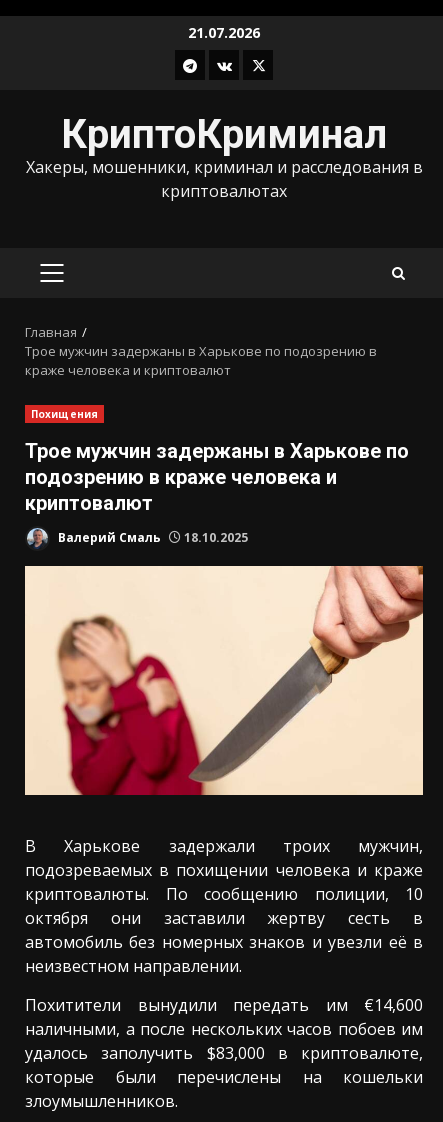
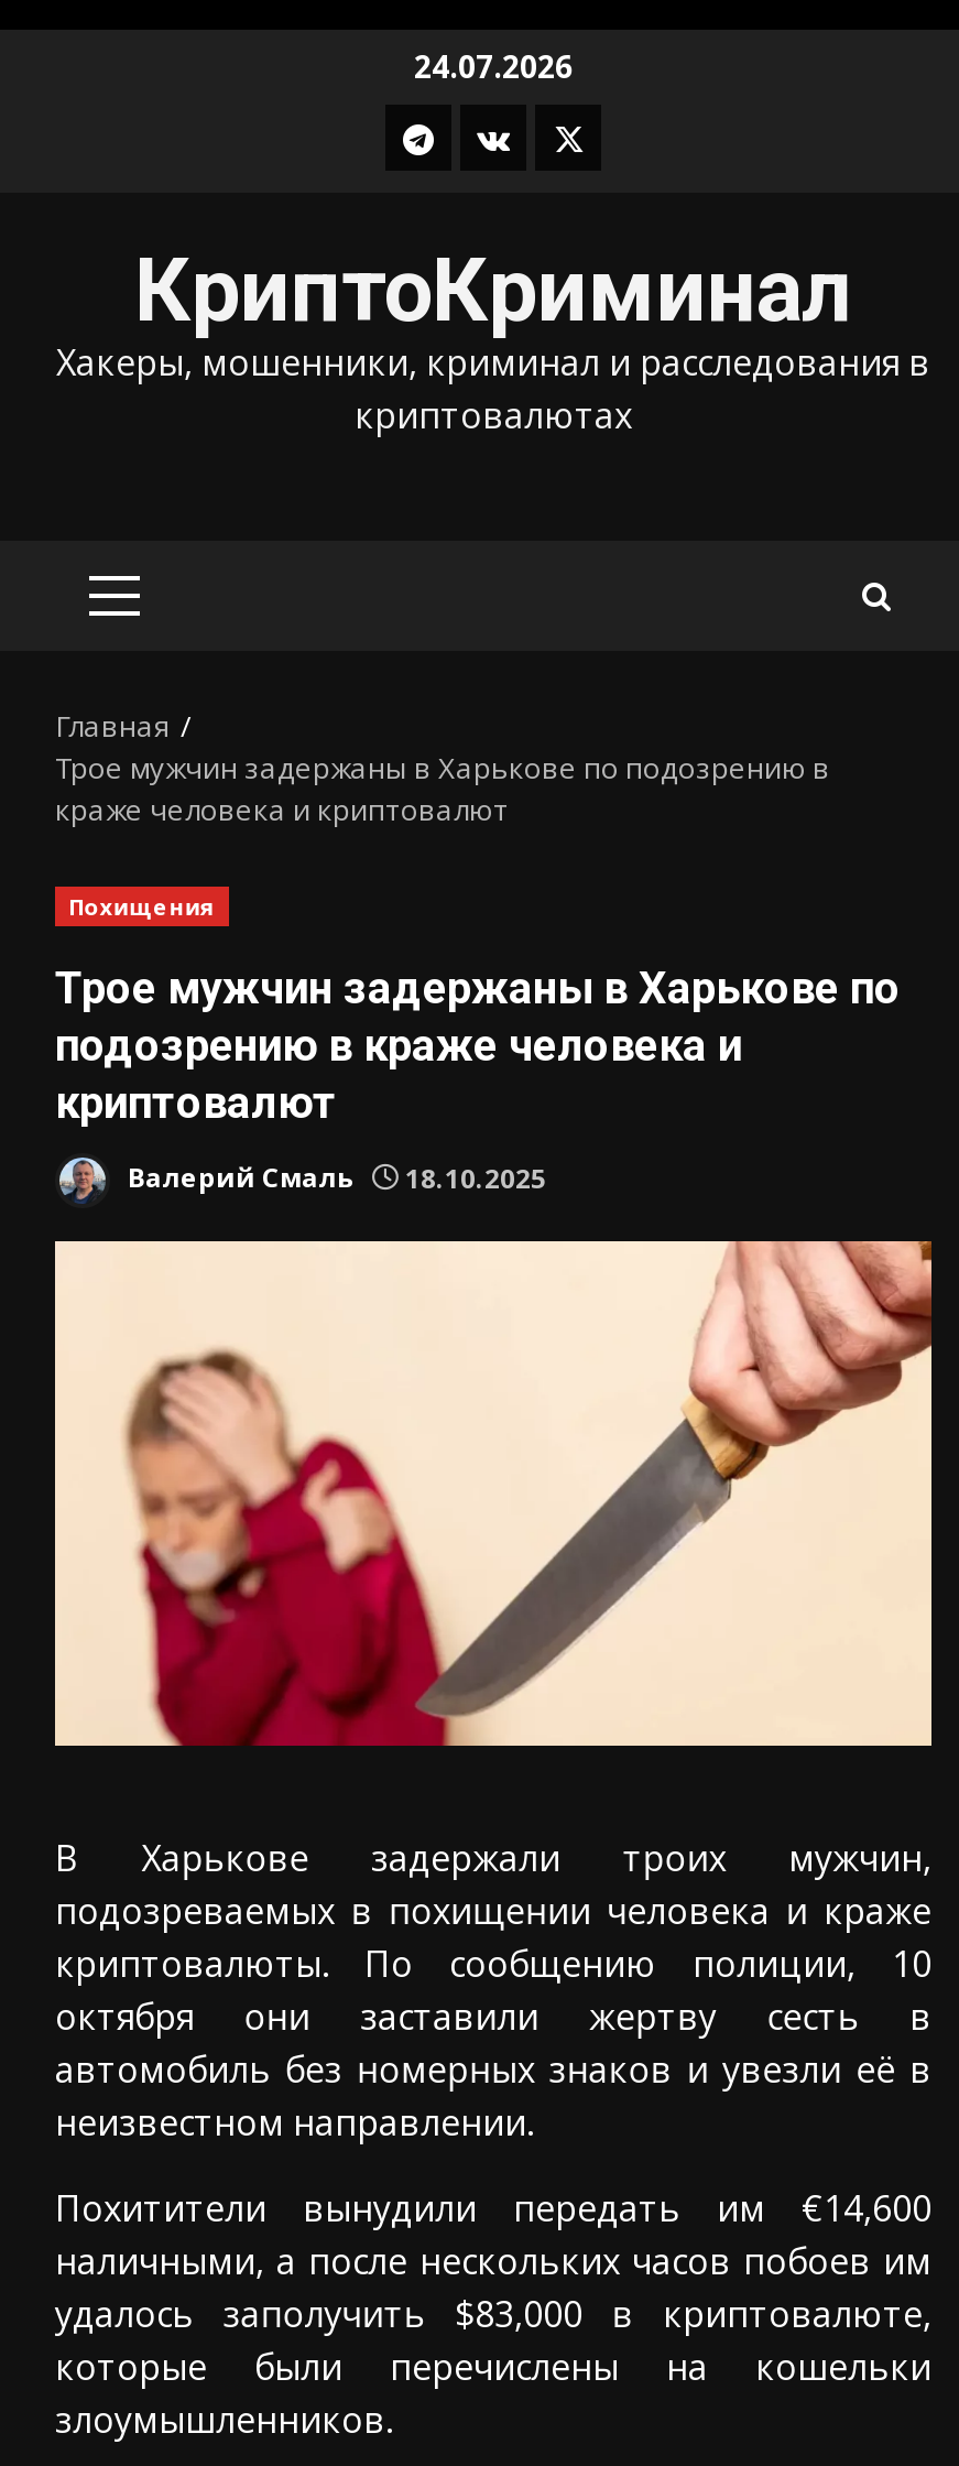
[188,23,260,42] 21.07.2026 -> [414,45,573,87] 24.07.2026

